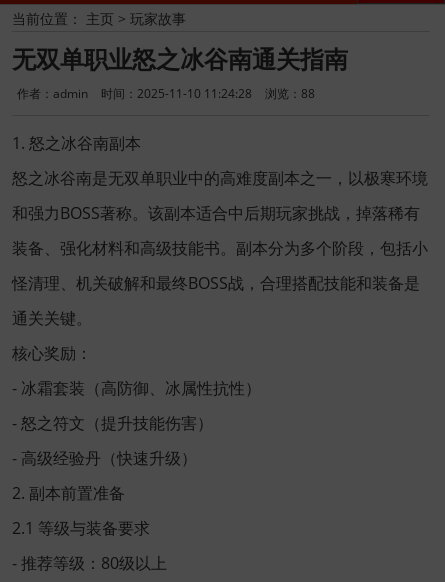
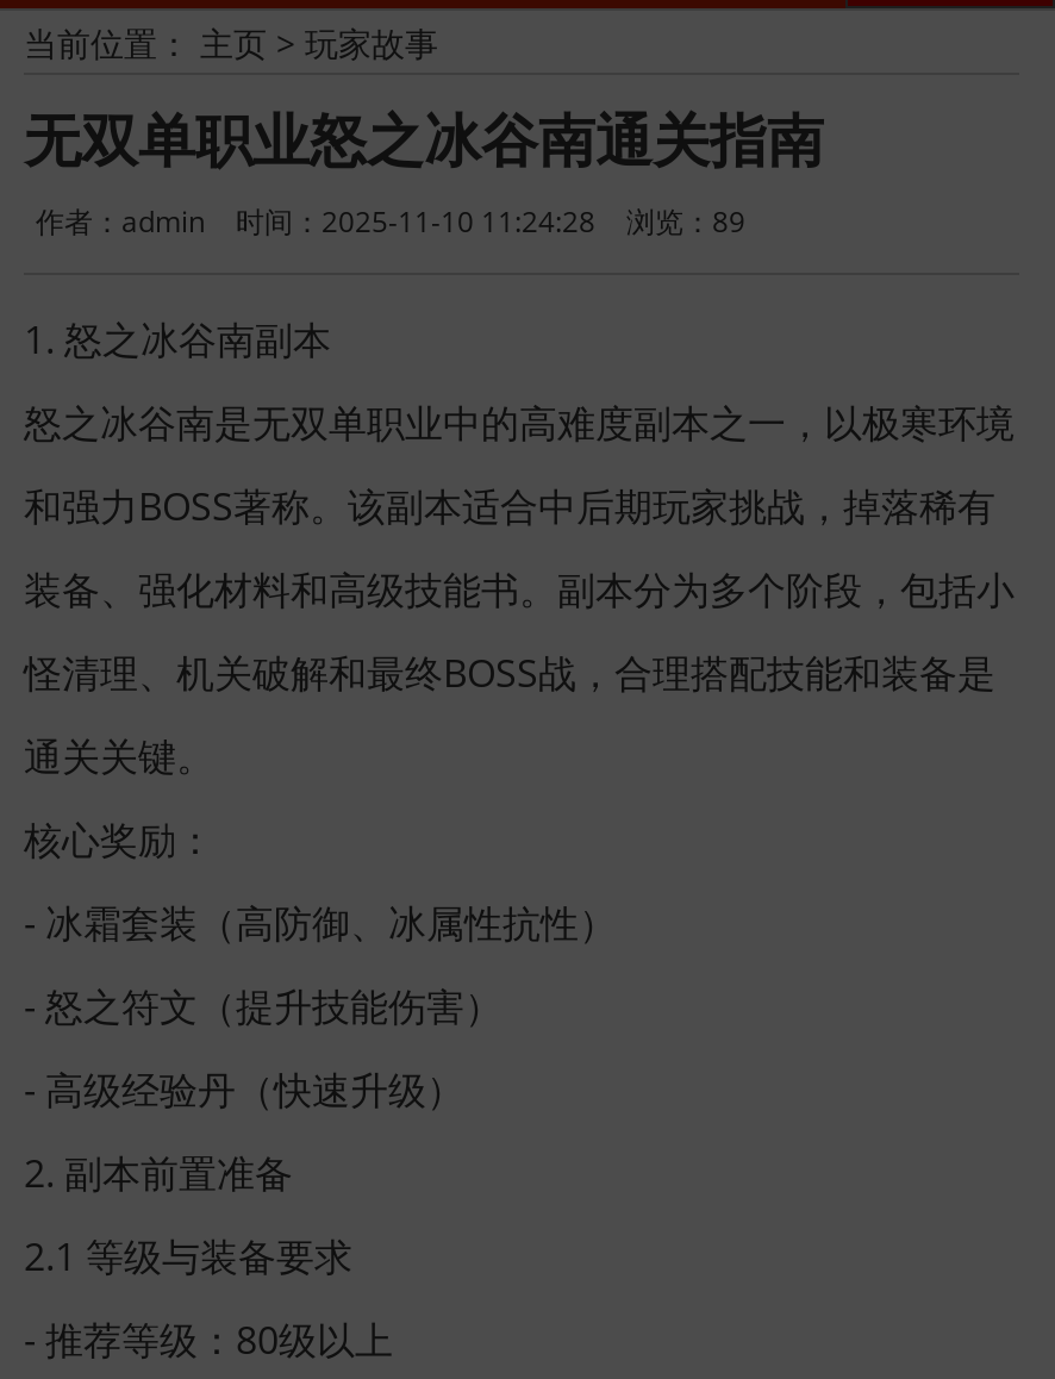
[17,85,315,102] 作者：admin 时间：2025-11-10 11:24:28 浏览：88 -> [36,201,745,242] 作者：admin 时间：2025-11-10 11:24:28 浏览：89

